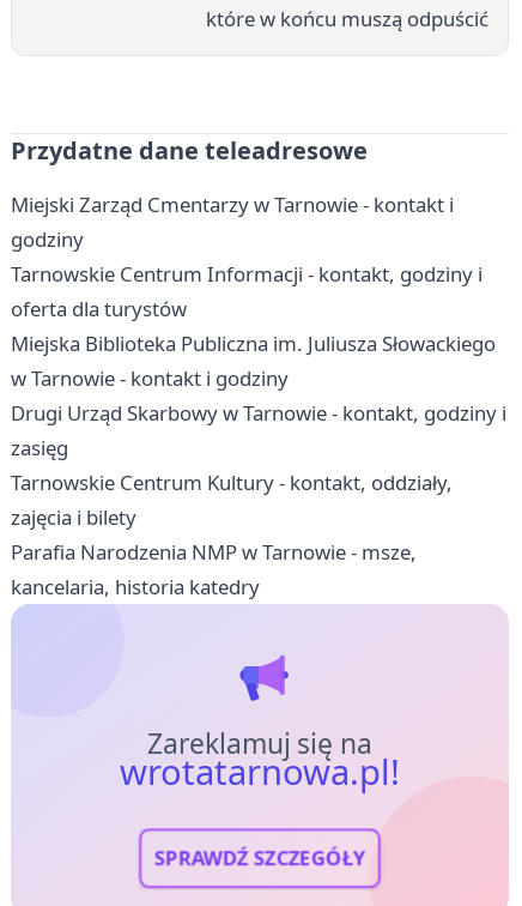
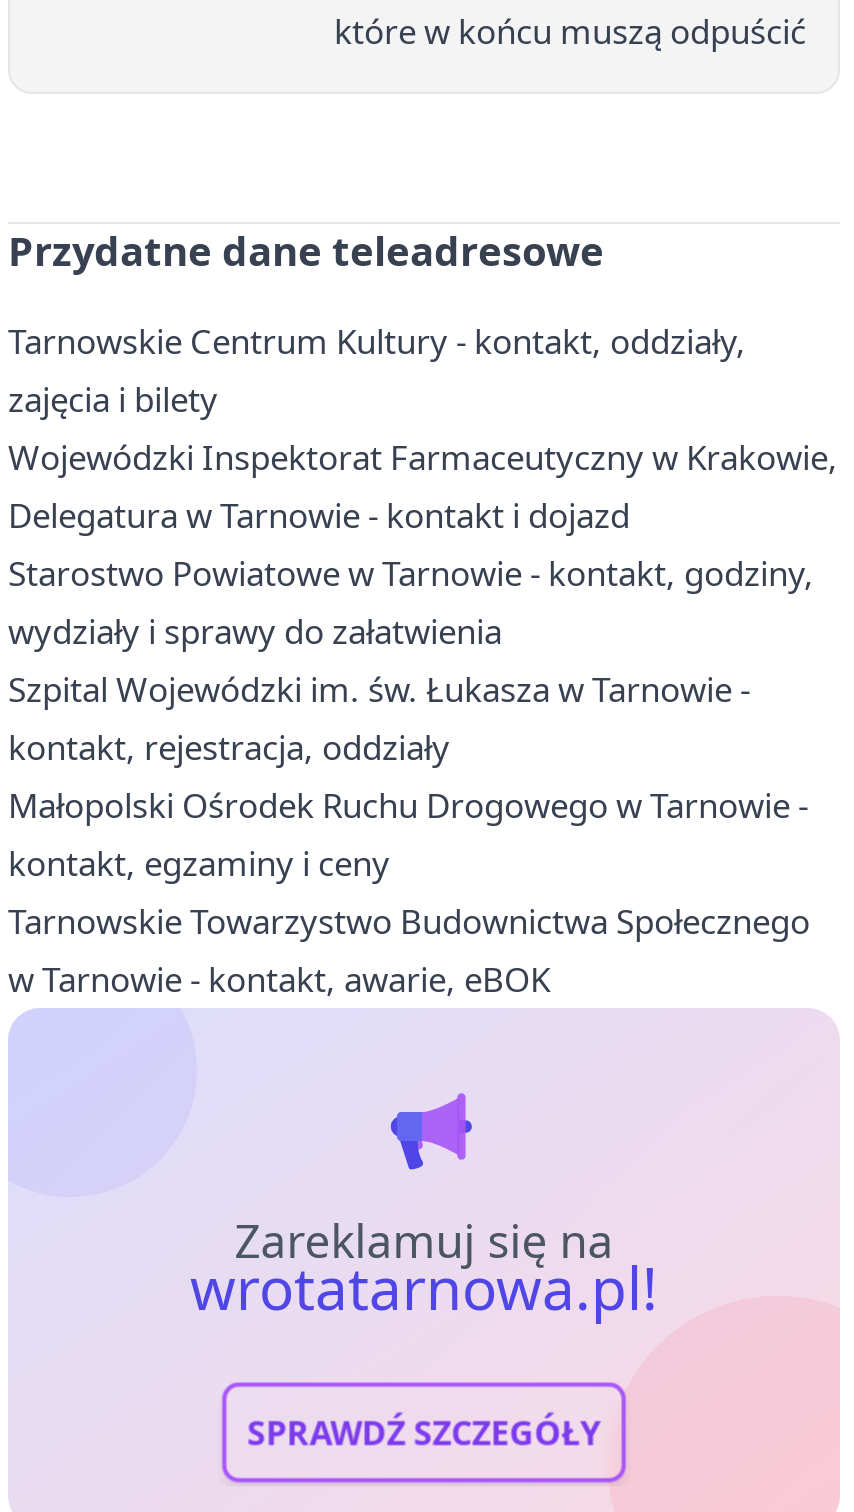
[11,190,506,461] Miejski Zarząd Cmentarzy w Tarnowie - kontakt i | godziny | Tarnowskie Centrum Informacji - kontakt, godziny i | oferta dla turystów | Miejska Biblioteka Publiczna im. Juliusza Słowackiego | w Tarnowie - kontakt i godziny | Drugi Urząd Skarbowy w Tarnowie - kontakt, godziny i | zasięg -> none
moved [11,468,453,531] -> [8,318,746,422]: Tarnowskie Centrum Kultury - kontakt, oddziały, | zajęcia i bilety
[11,538,417,600] Parafia Narodzenia NMP w Tarnowie - msze, | kancelaria, historia katedry -> [8,434,838,1002] Wojewódzki Inspektorat Farmaceutyczny w Krakowie, | Delegatura w Tarnowie - kontakt i dojazd | Starostwo Powiatowe w Tarnowie - kontakt, godziny, | wydziały i sprawy do załatwienia | Szpital Wojewódzki im. św. Łukasza w Tarnowie - | kontakt, rejestracja, oddziały | Małopolski Ośrodek Ruchu Drogowego w Tarnowie - | kontakt, egzaminy i ceny | Tarnowskie Towarzystwo Budownictwa Społecznego | w Tarnowie - kontakt, awarie, eBOK

